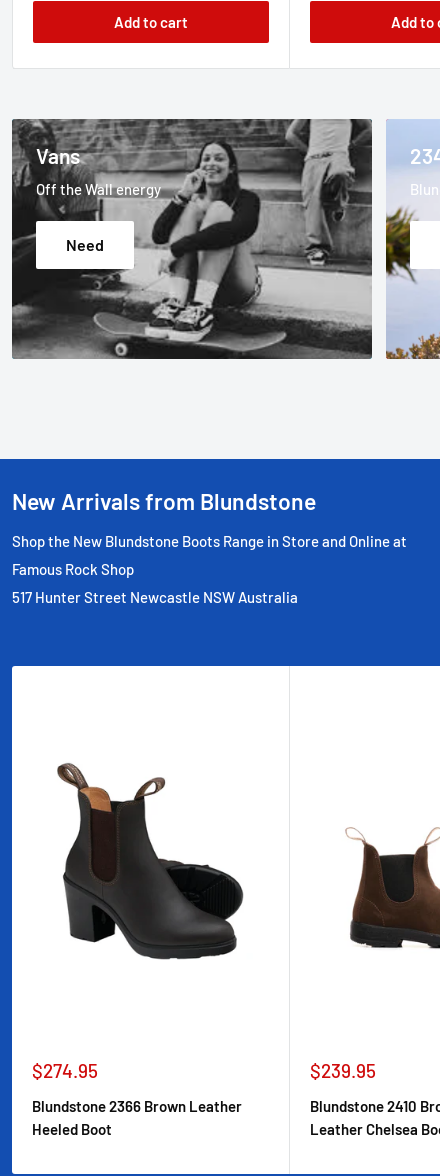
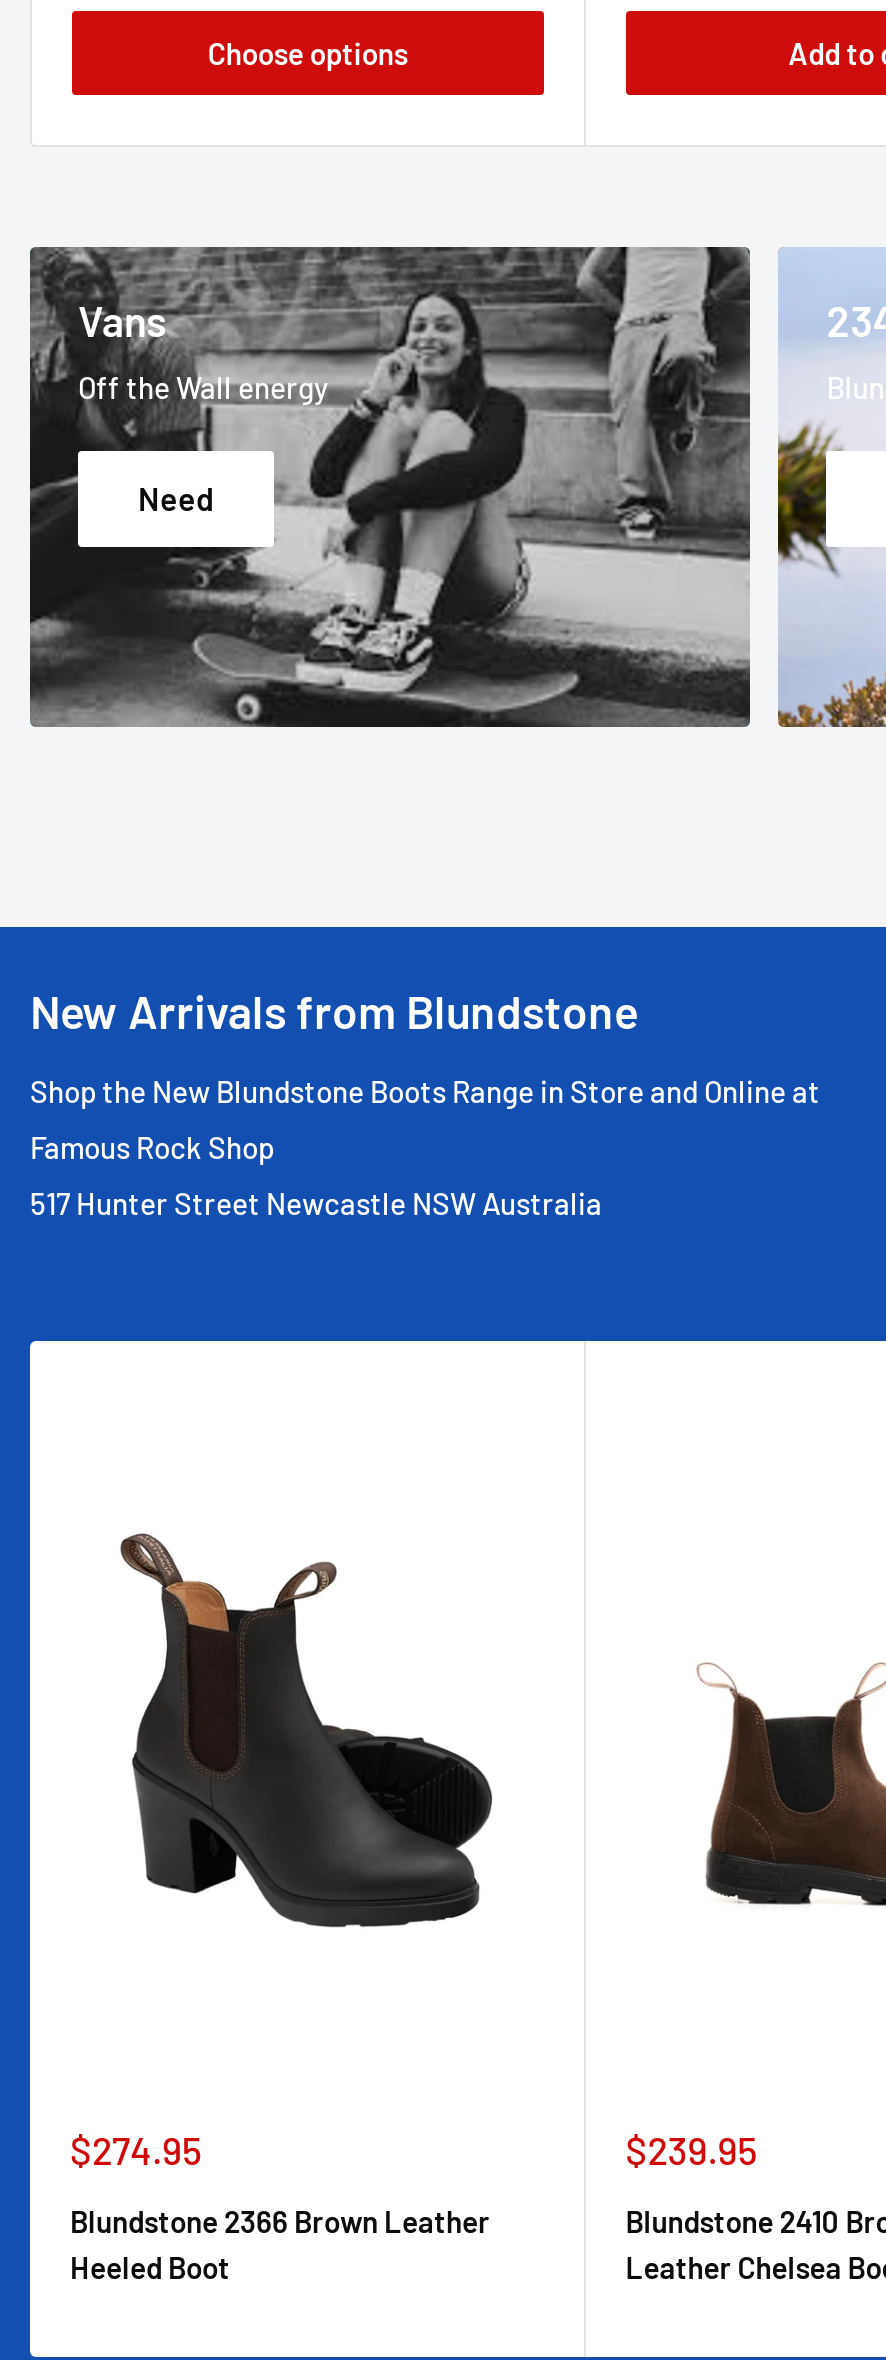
[114,13,188,31] Add to cart -> none
none -> [208,35,408,71] Choose options

